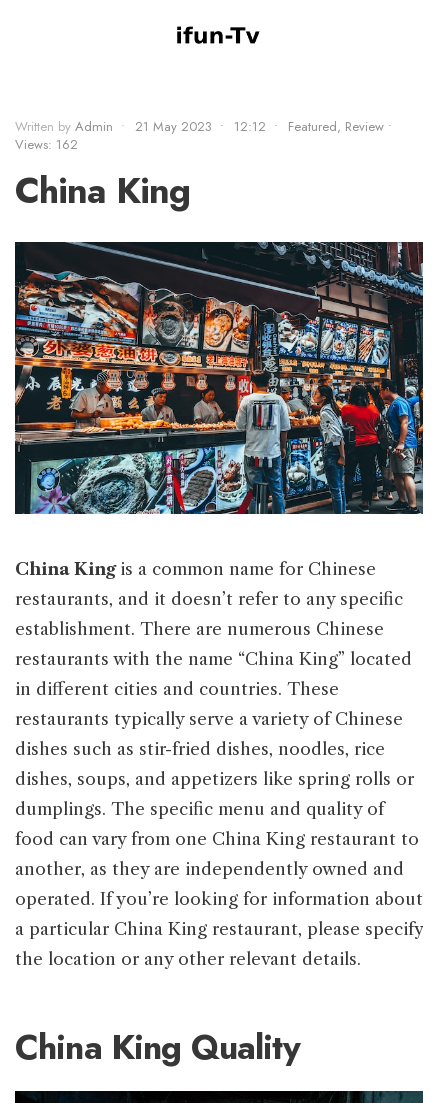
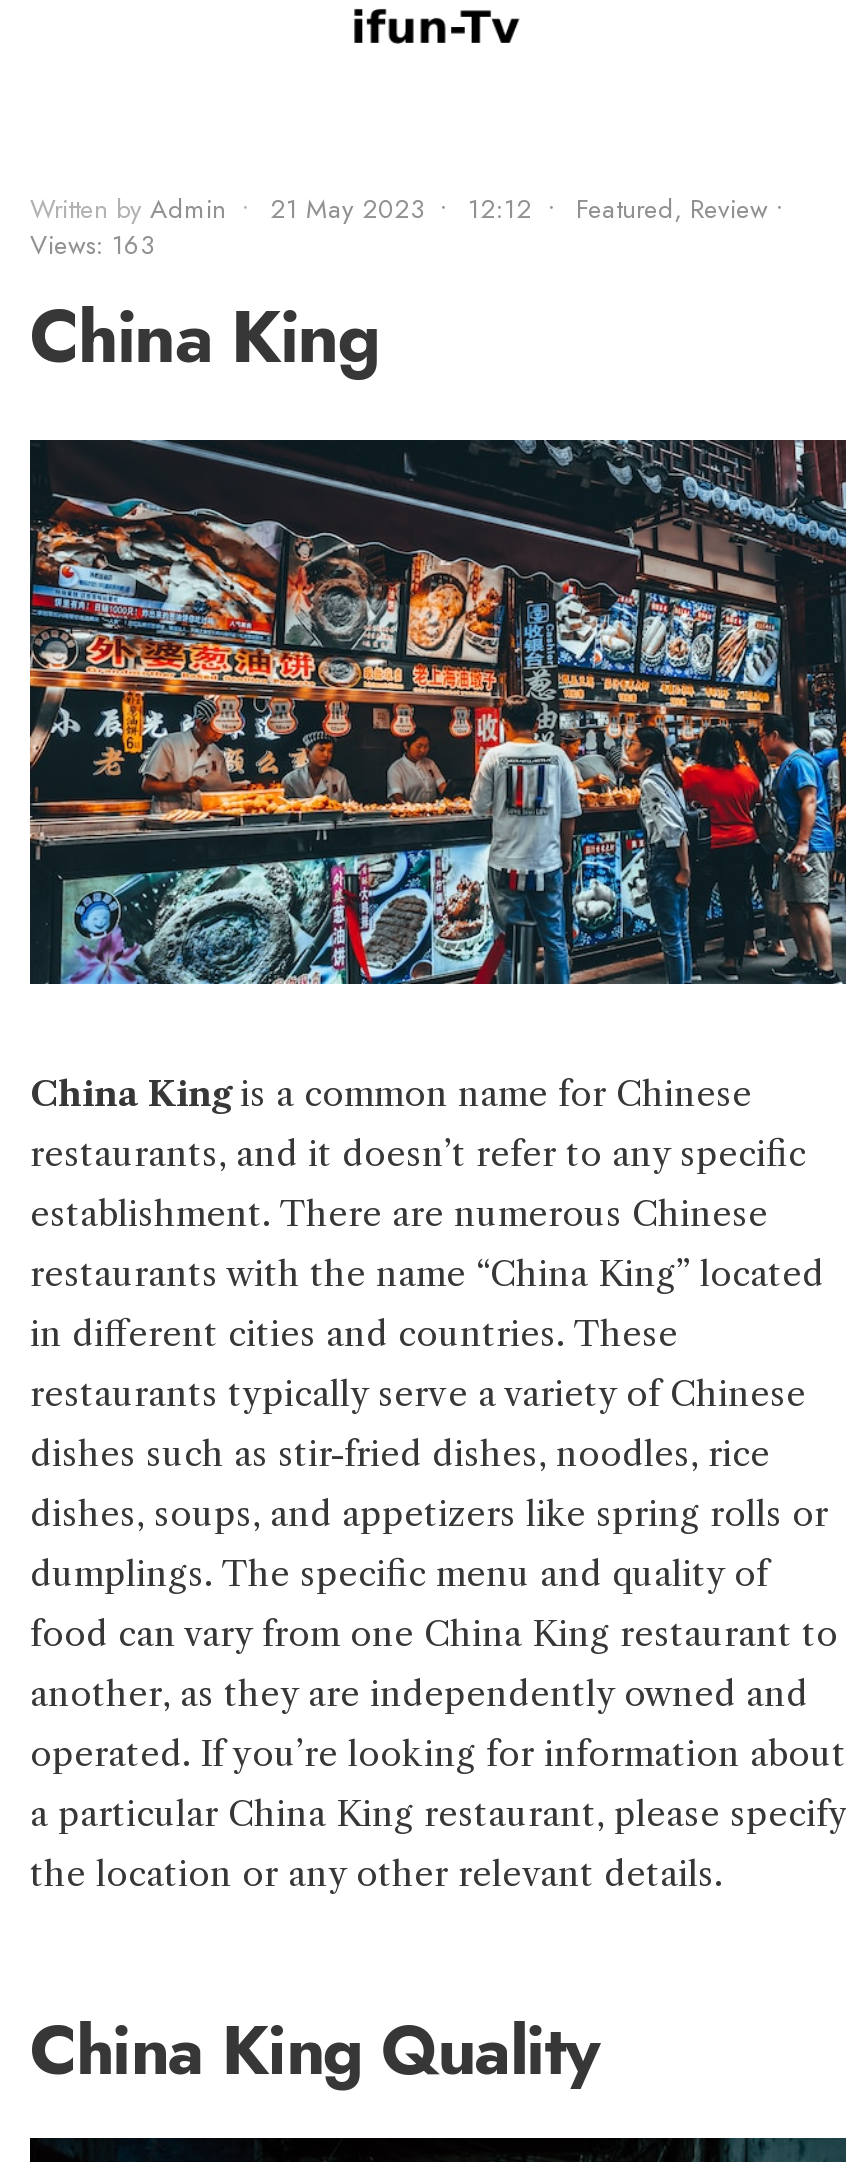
[15,135,78,154] Views: 162 -> [30,226,154,264] Views: 163

